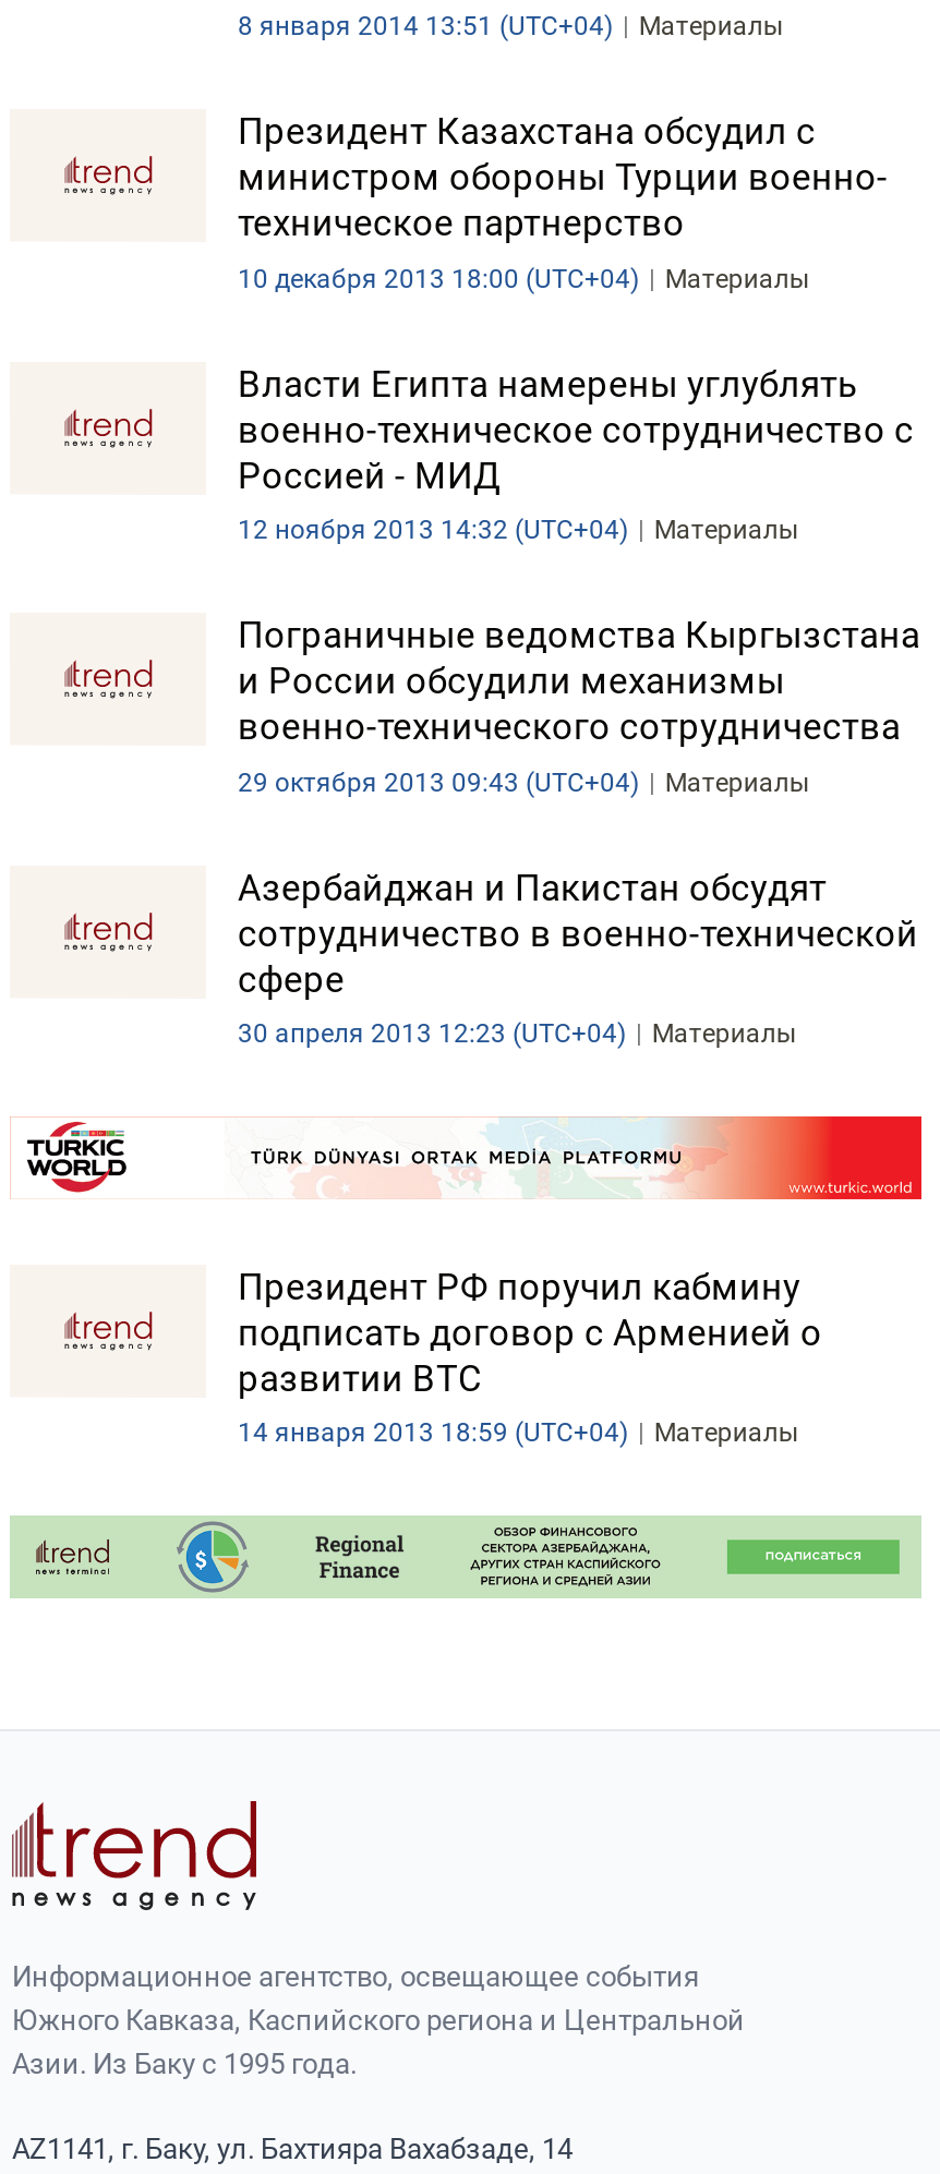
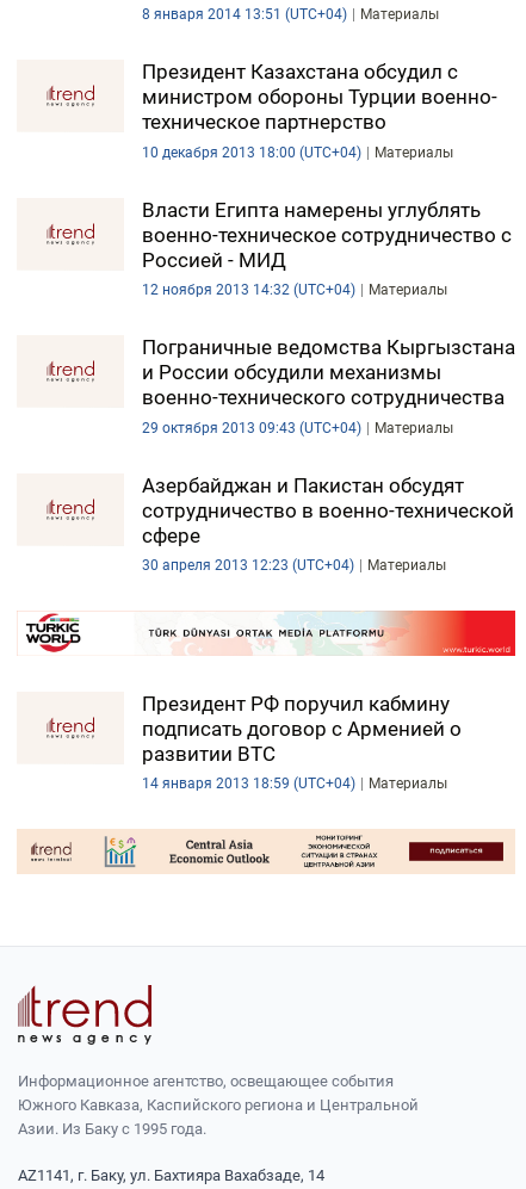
[10,1515,921,1598] [image] -> [18,830,514,873] [image]

